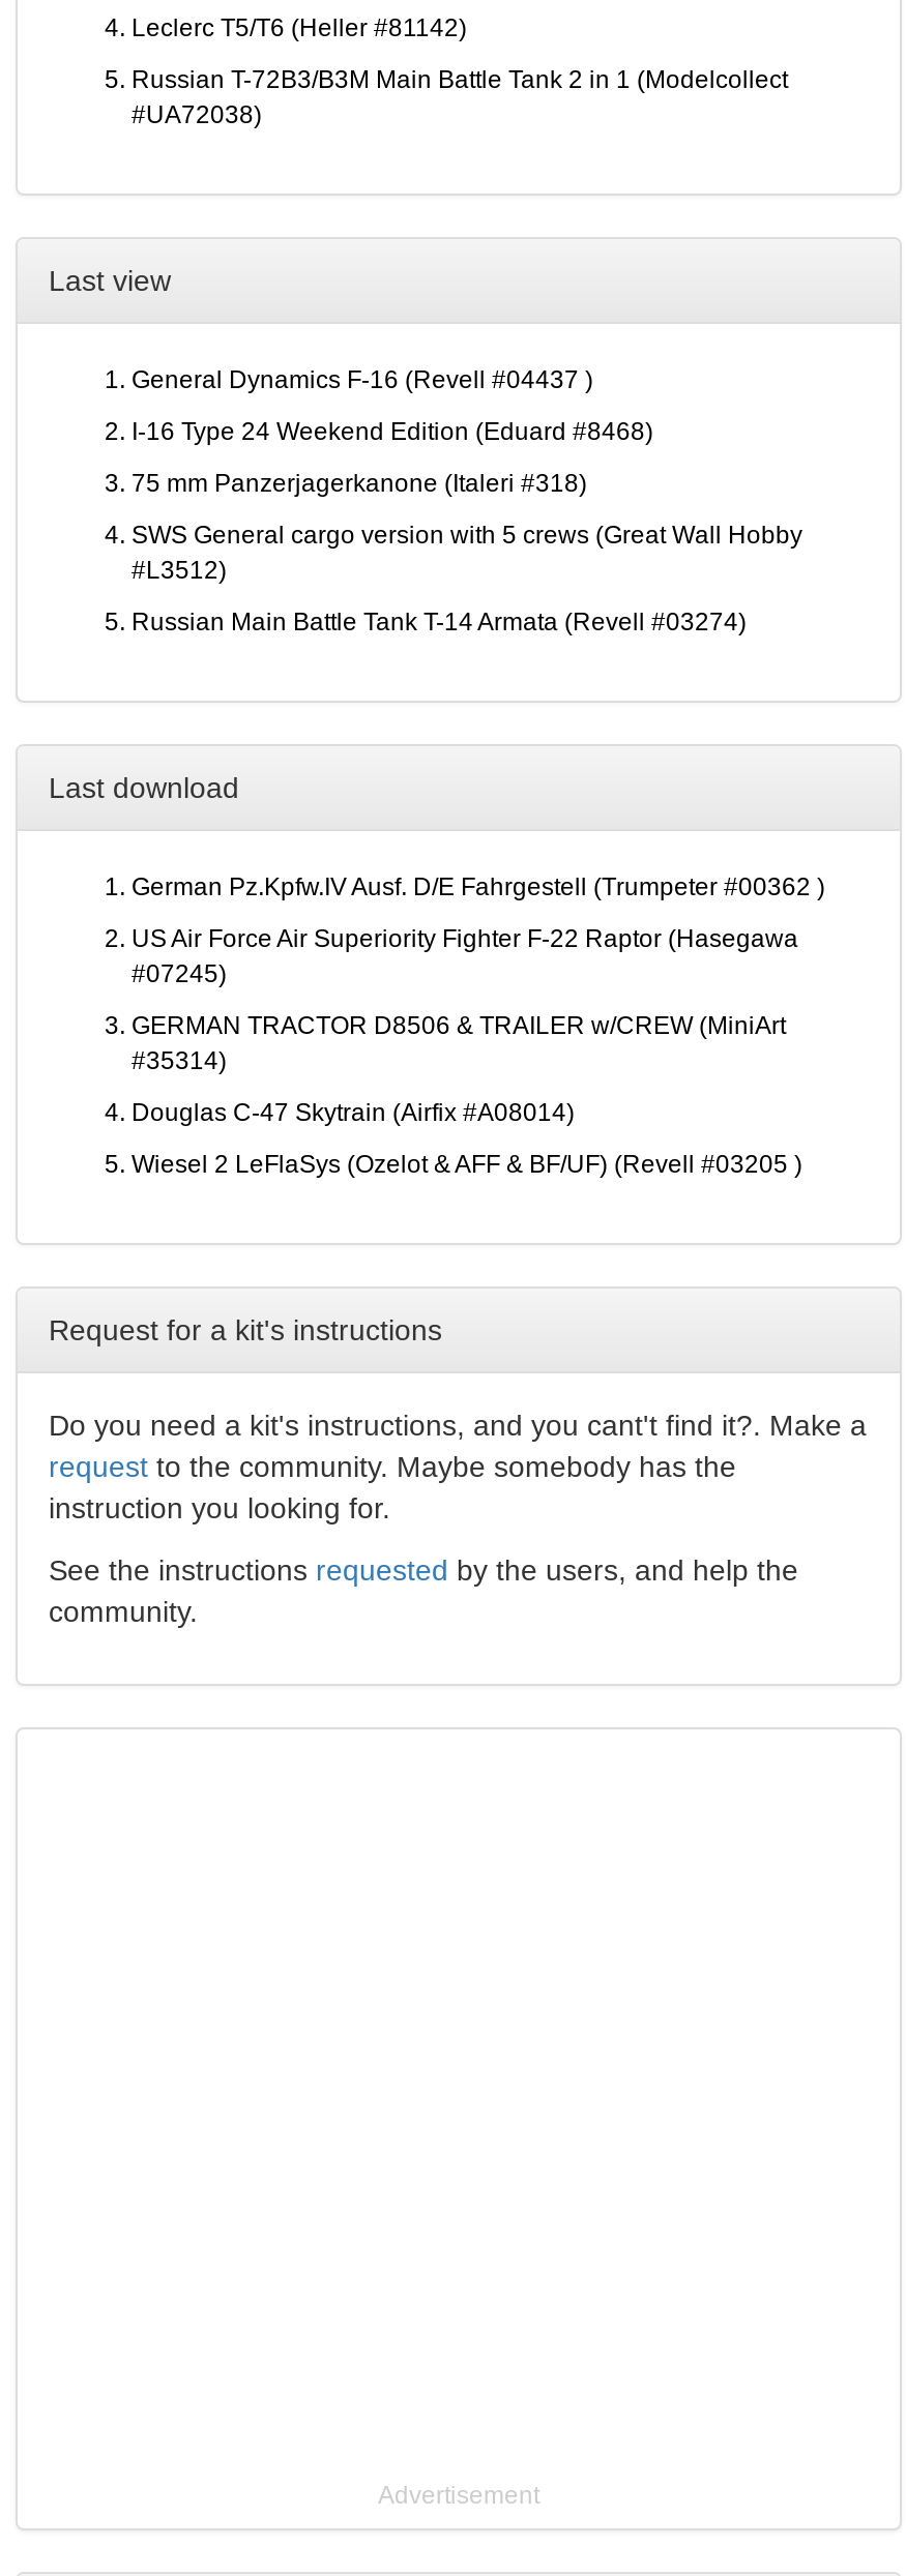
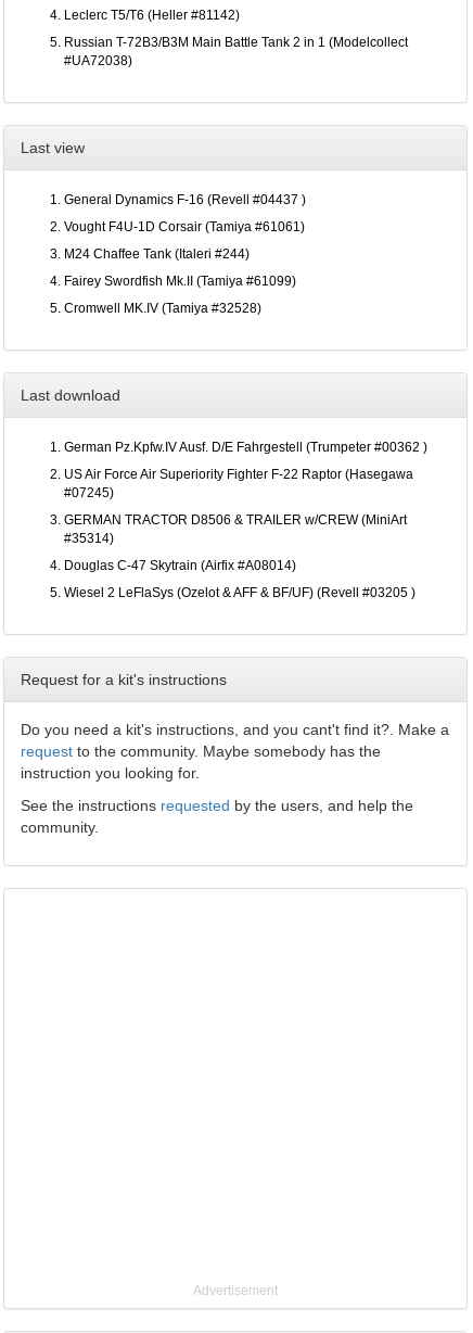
[131,417,653,446] I-16 Type 24 Weekend Edition (Eduard #8468) -> [64,219,305,234] Vought F4U-1D Corsair (Tamiya #61061)
[131,469,587,498] 75 mm Panzerjagerkanone (Italeri #318) -> [64,246,250,261] M24 Chaffee Tank (Italeri #244)
[131,520,802,585] SWS General cargo version with 5 crews (Great Wall Hobby | #L3512) -> [64,273,296,289] Fairey Swordfish Mk.II (Tamiya #61099)
[131,607,747,636] Russian Main Battle Tank T-14 Armata (Revell #03274) -> [64,301,261,316] Cromwell MK.IV (Tamiya #32528)

